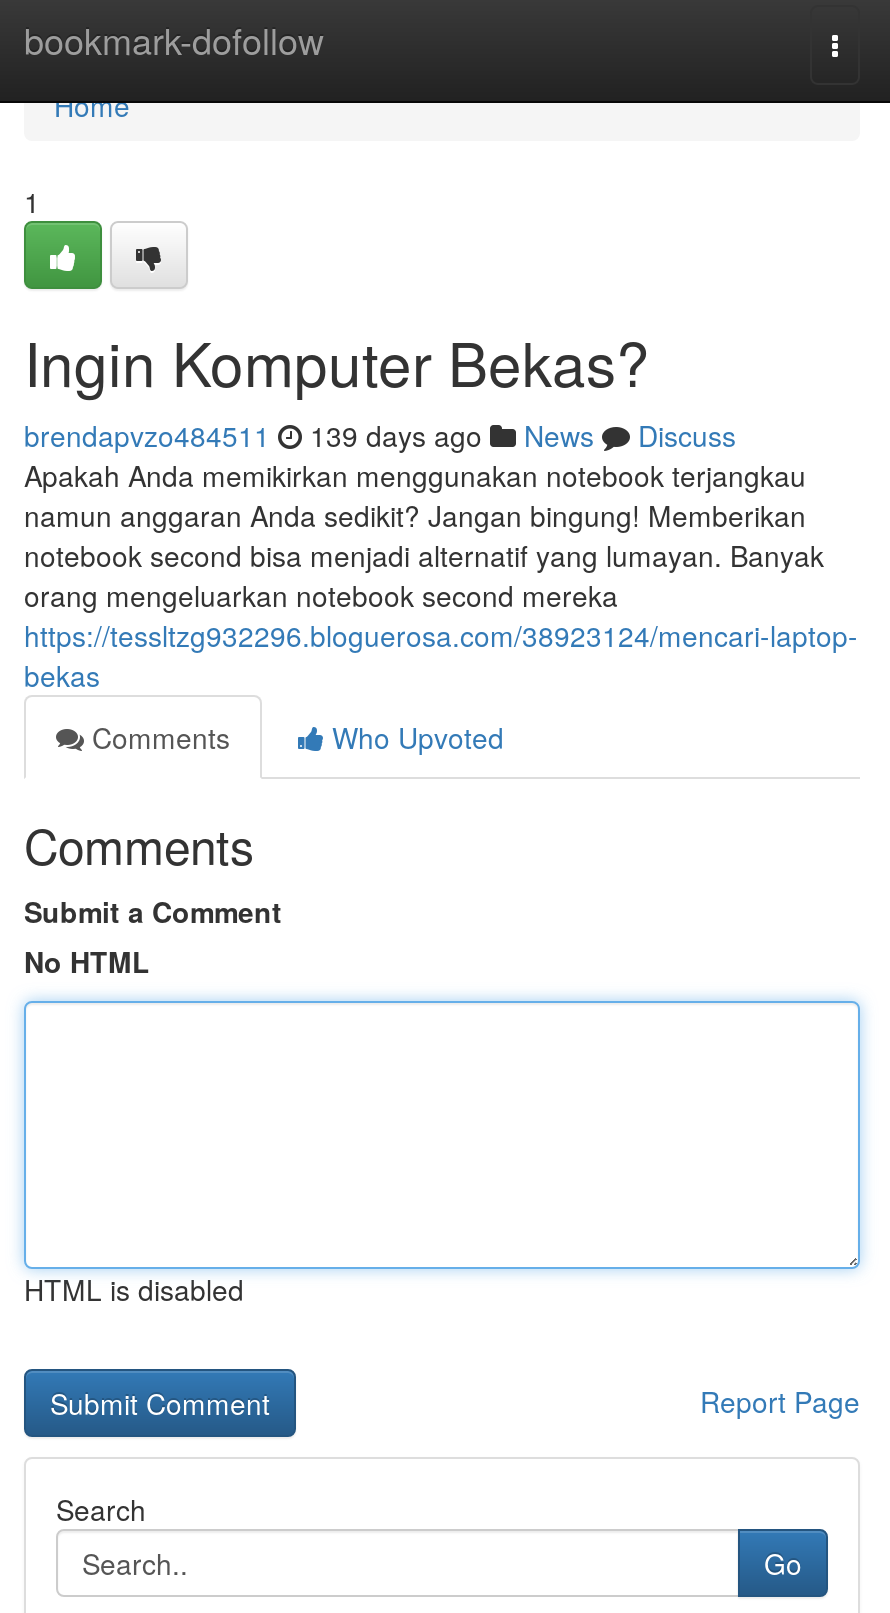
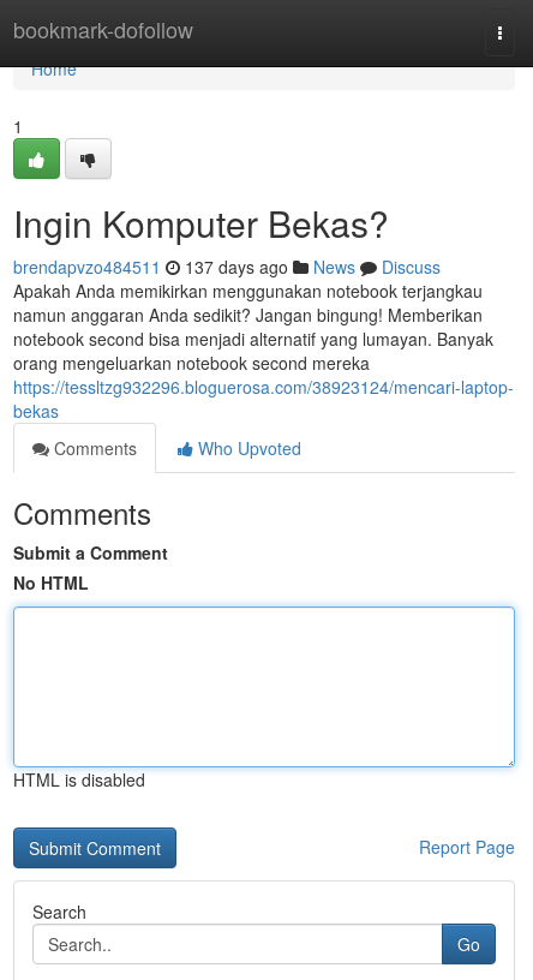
[24,415,736,455] brendapvzo484511 139 days ago News Discuss -> [13,255,441,279] brendapvzo484511 137 days ago News Discuss

